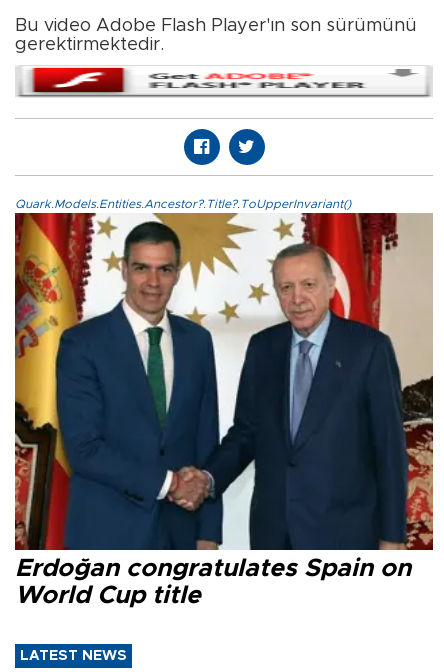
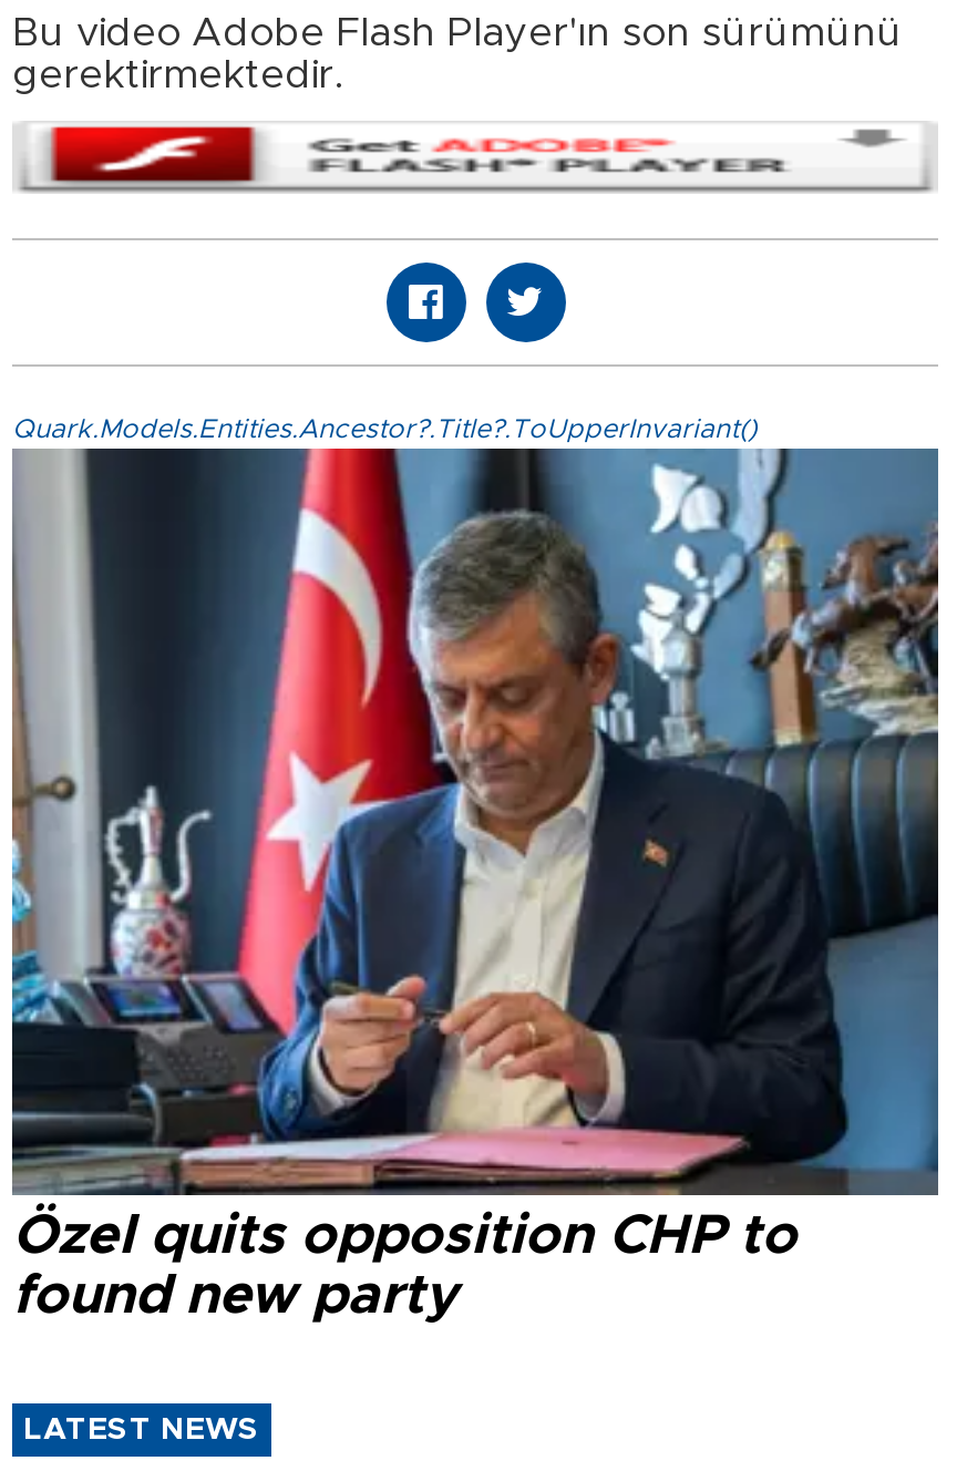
[14,212,434,608] [image] | Erdoğan congratulates Spain on | World Cup title -> [10,446,940,1324] [image] | Özel quits opposition CHP to | found new party

